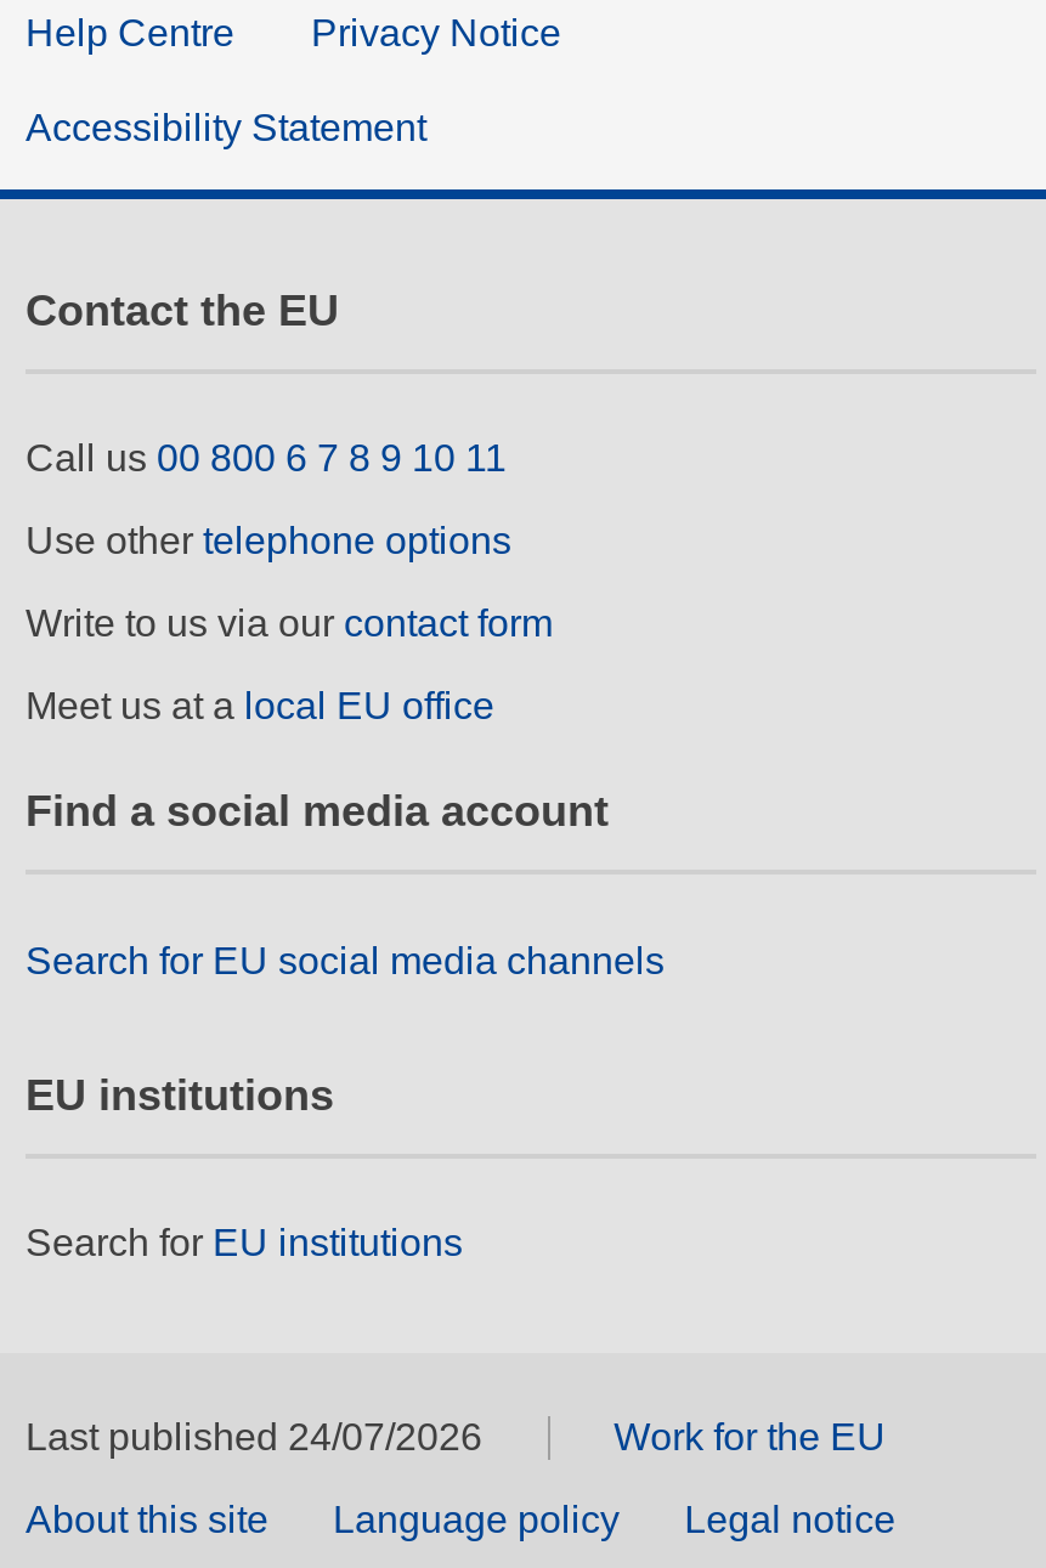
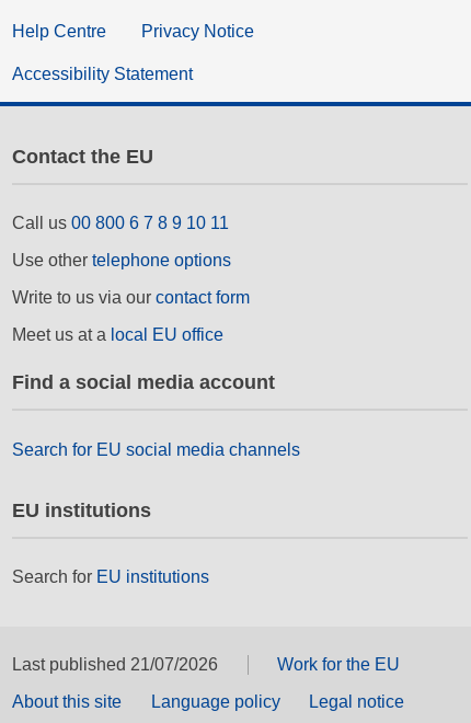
[26,1417,482,1459] Last published 24/07/2026 -> [12,656,218,674] Last published 21/07/2026

